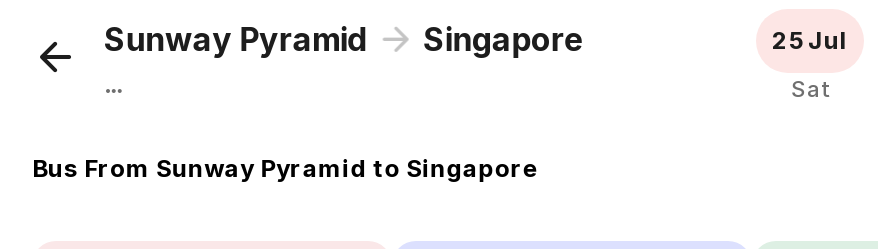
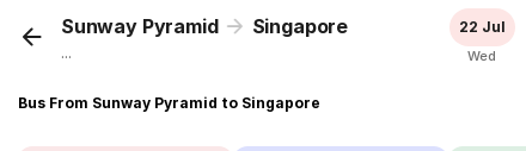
[772,25,848,55] 25 Jul -> [459,18,506,36] 22 Jul
[791,75,829,103] Sat -> [468,48,497,64] Wed

